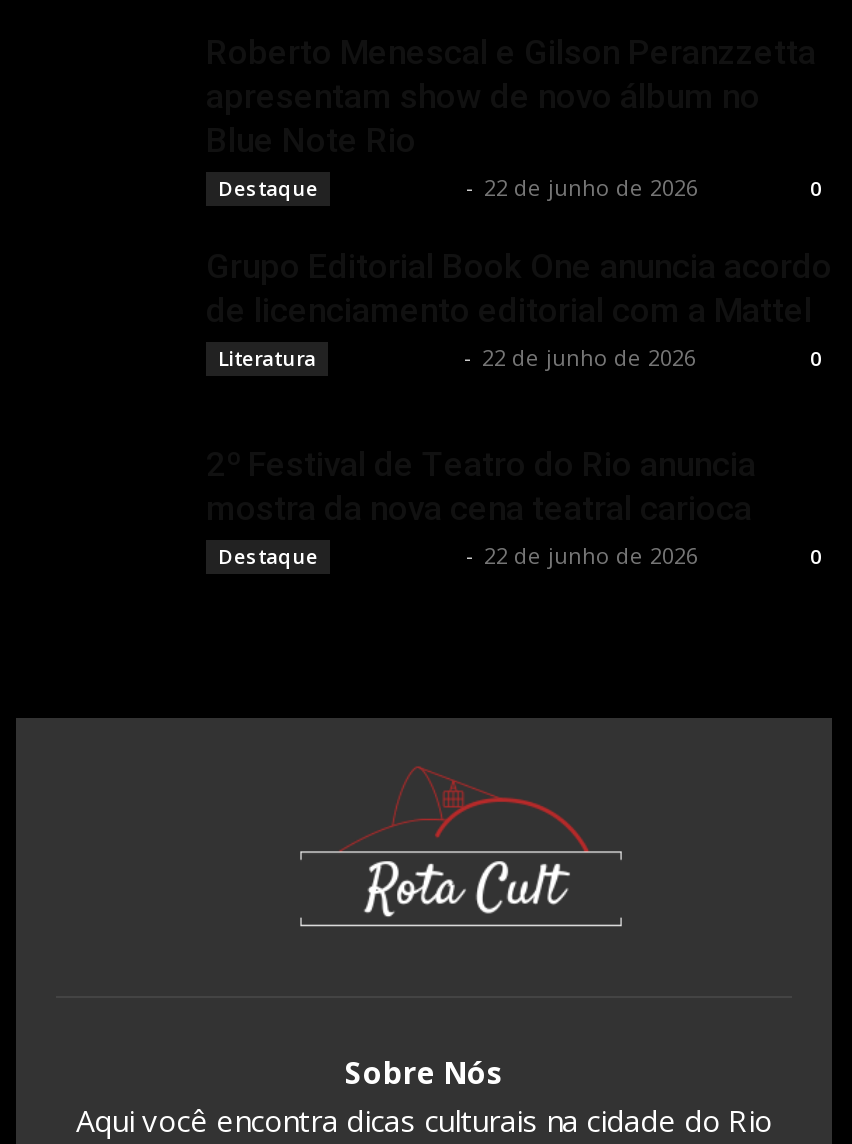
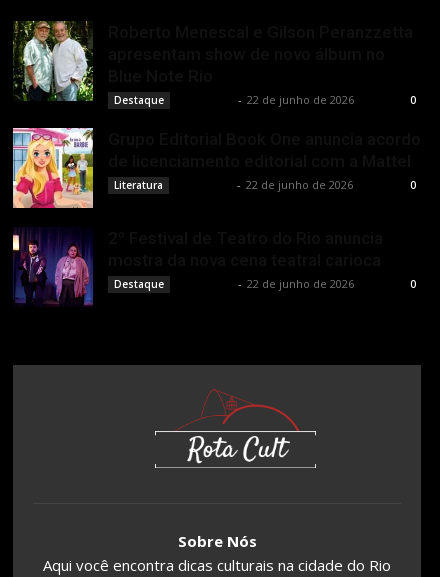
none -> [12,20,94,102] [image]
none -> [12,127,94,209] [image]
none -> [12,228,94,307] [image]

